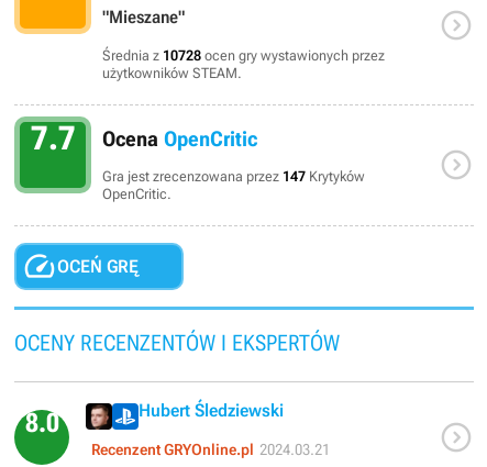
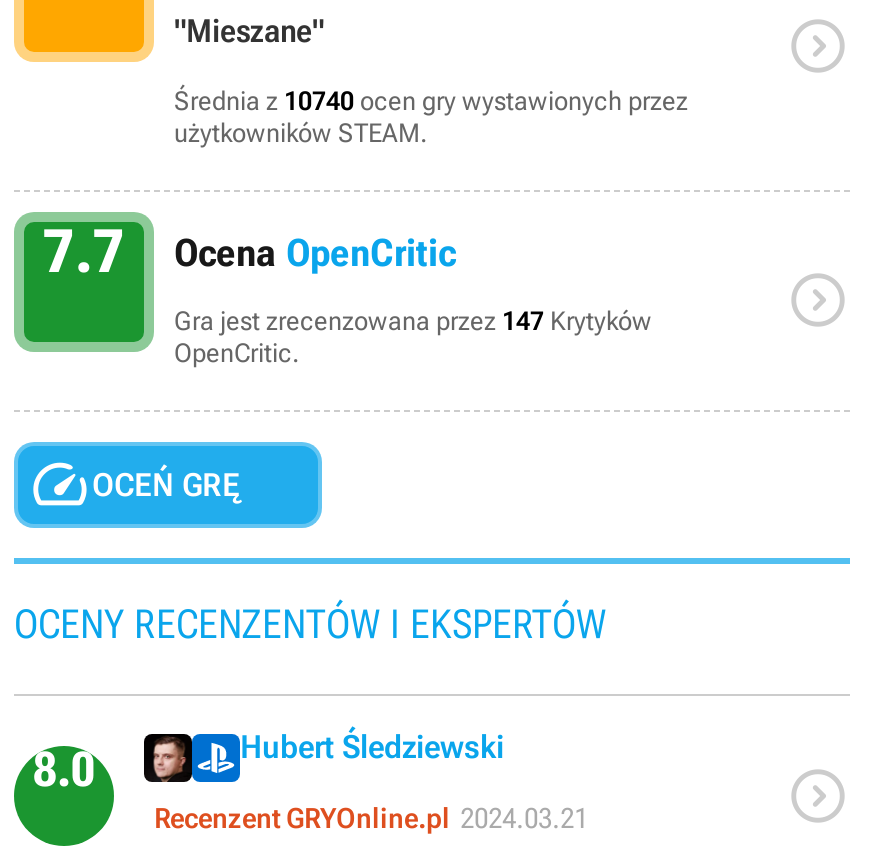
[102,47,385,63] Średnia z 10728 ocen gry wystawionych przez -> [174,85,688,115] Średnia z 10740 ocen gry wystawionych przez

